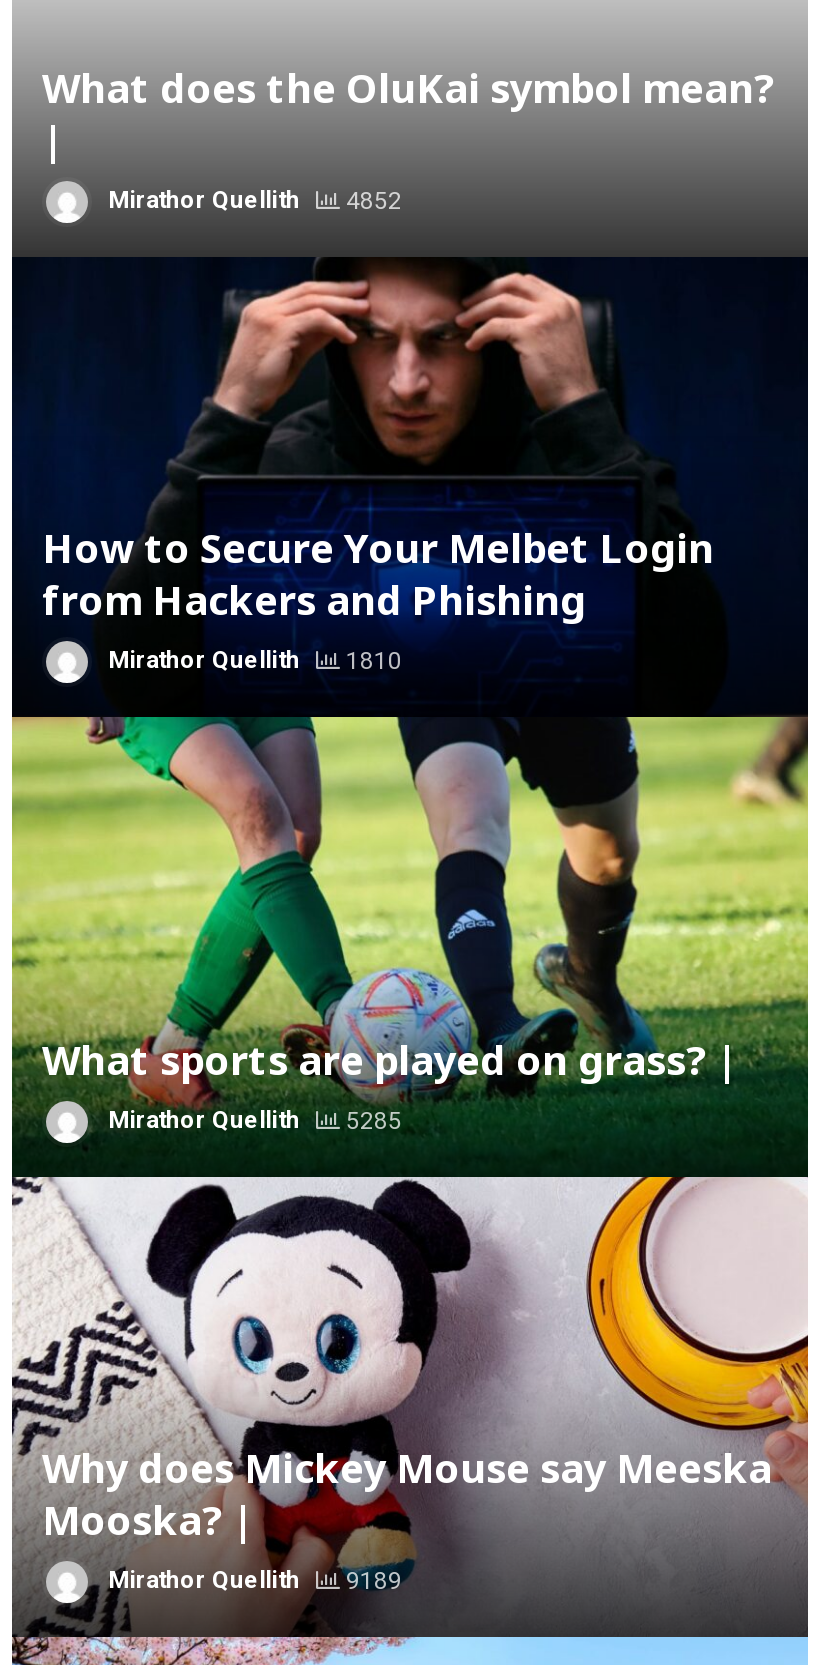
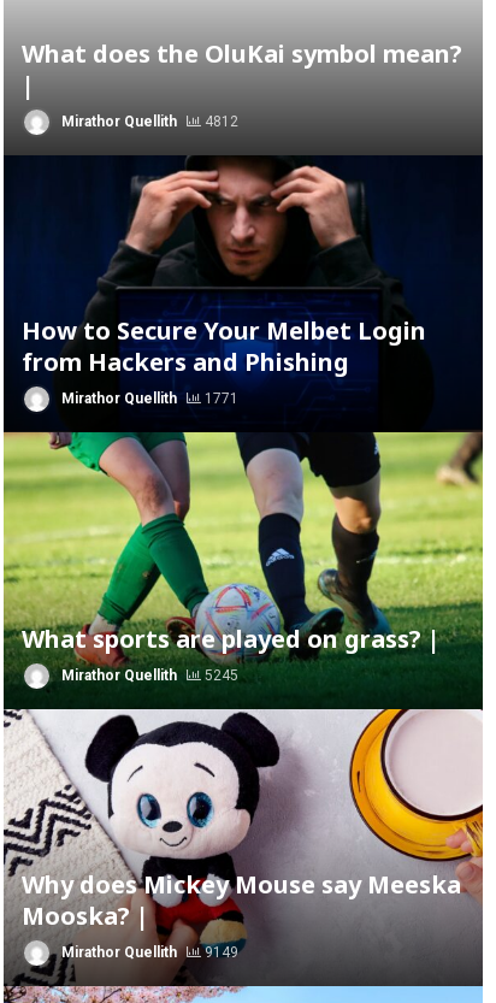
[102,186,402,214] Mirathor Quellith 4852 -> [58,113,238,130] Mirathor Quellith 4812
[102,646,402,674] Mirathor Quellith 1810 -> [58,390,238,407] Mirathor Quellith 1771
[102,1106,402,1134] Mirathor Quellith 5285 -> [58,667,238,684] Mirathor Quellith 5245
[102,1566,402,1594] Mirathor Quellith 9189 -> [58,944,238,960] Mirathor Quellith 9149

